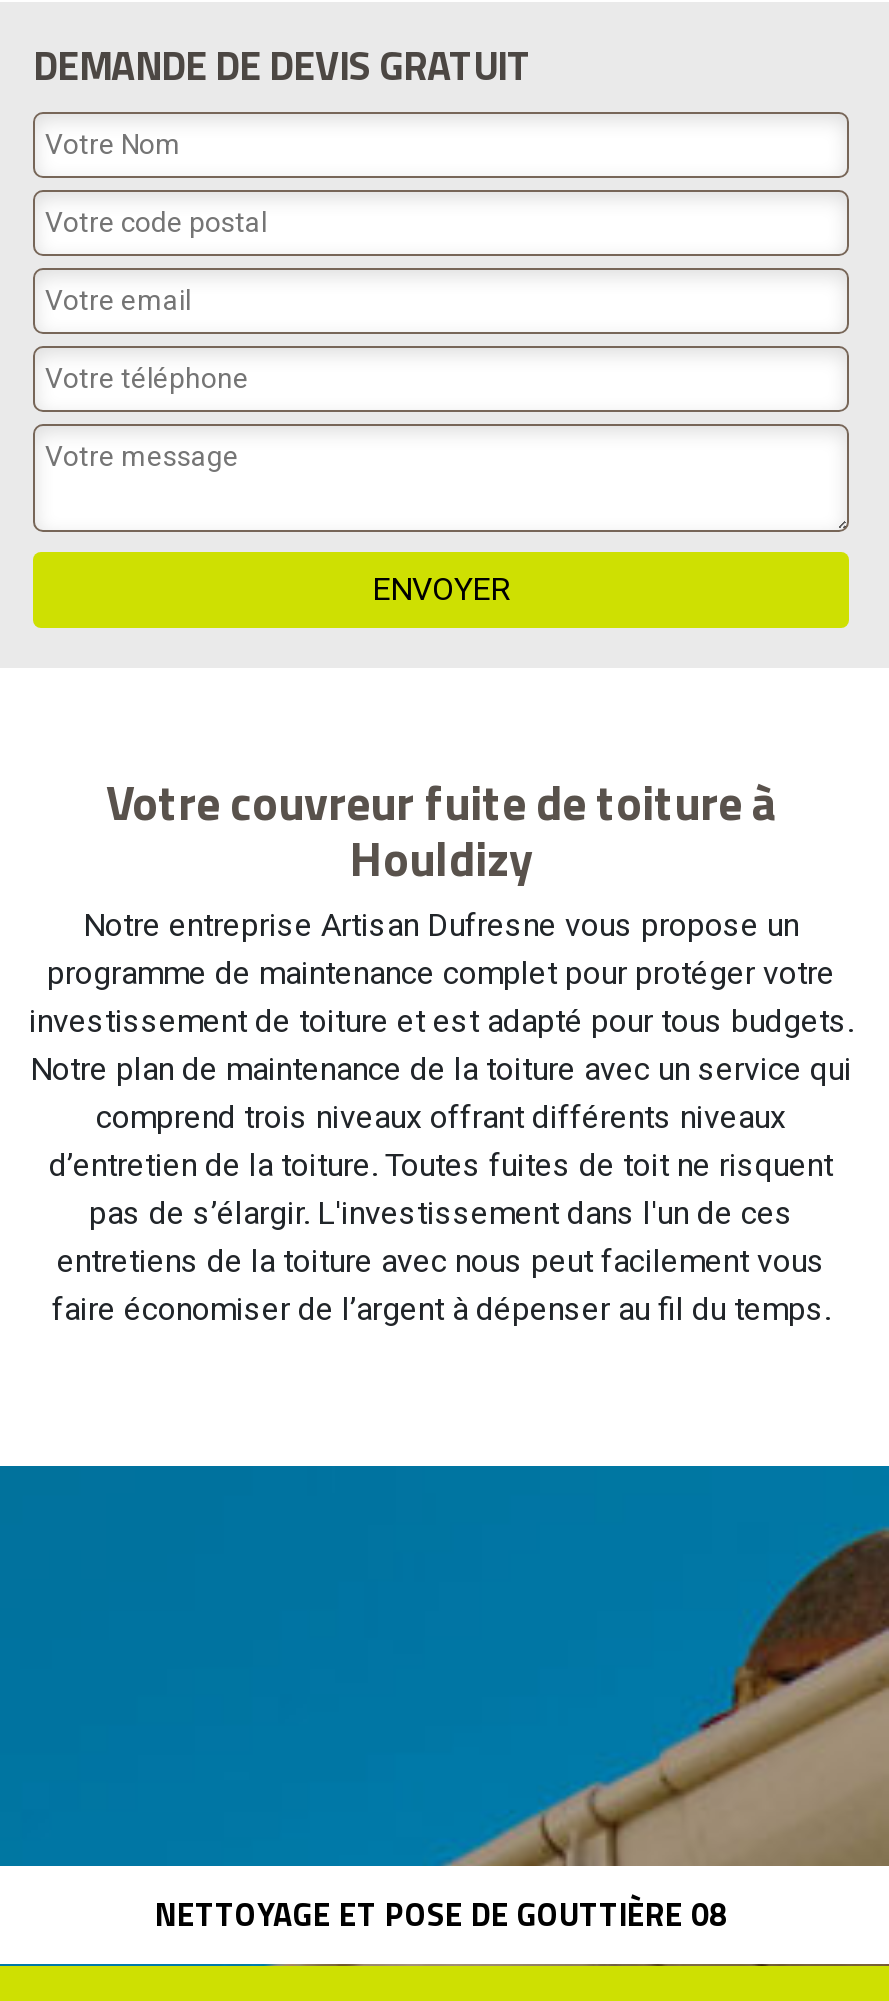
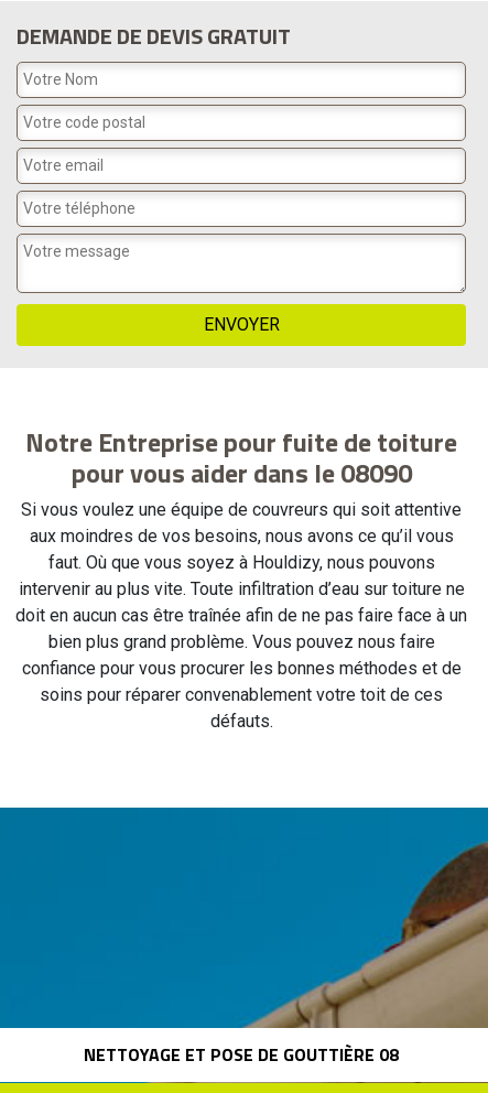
[29,766,853,1328] Votre couvreur fuite de toiture à | Houldizy | Notre entreprise Artisan Dufresne vous propose un | programme de maintenance complet pour protéger votre | investissement de toiture et est adapté pour tous budgets. | Notre plan de maintenance de la toiture avec un service qui | comprend trois niveaux offrant différents niveaux | d’entretien de la toiture. Toutes fuites de toit ne risquent | pas de s’élargir. L'investissement dans l'un de ces | entretiens de la toiture avec nous peut facilement vous | faire économiser de l’argent à dépenser au fil du temps. -> [15,422,467,732] Notre Entreprise pour fuite de toiture | pour vous aider dans le 08090 | Si vous voulez une équipe de couvreurs qui soit attentive | aux moindres de vos besoins, nous avons ce qu’il vous | faut. Où que vous soyez à Houldizy, nous pouvons | intervenir au plus vite. Toute infiltration d’eau sur toiture ne | doit en aucun cas être traînée afin de ne pas faire face à un | bien plus grand problème. Vous pouvez nous faire | confiance pour vous procurer les bonnes méthodes et de | soins pour réparer convenablement votre toit de ces | défauts.

